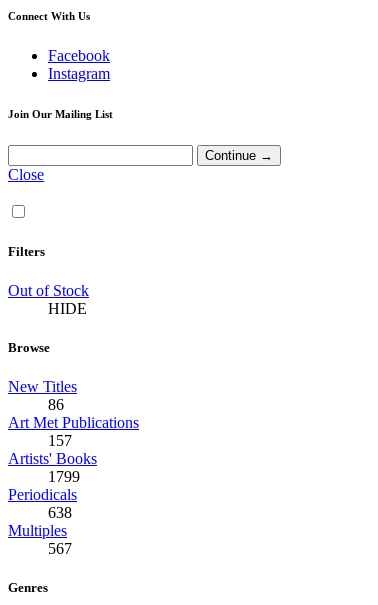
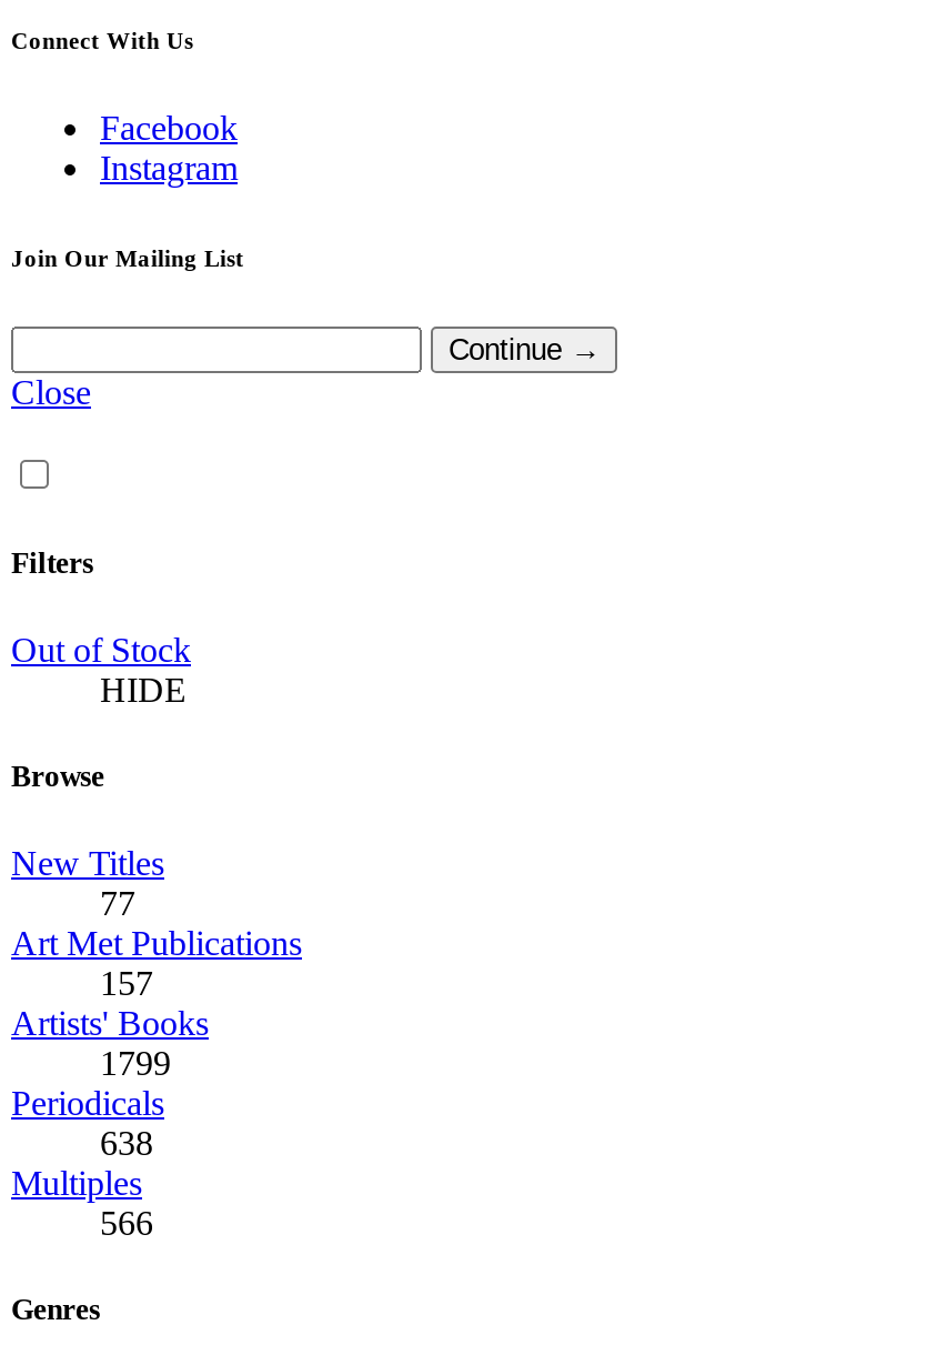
[48,396,64,413] 86 -> [100,885,135,923] 77
[48,540,72,557] 567 -> [100,1205,153,1242] 566

